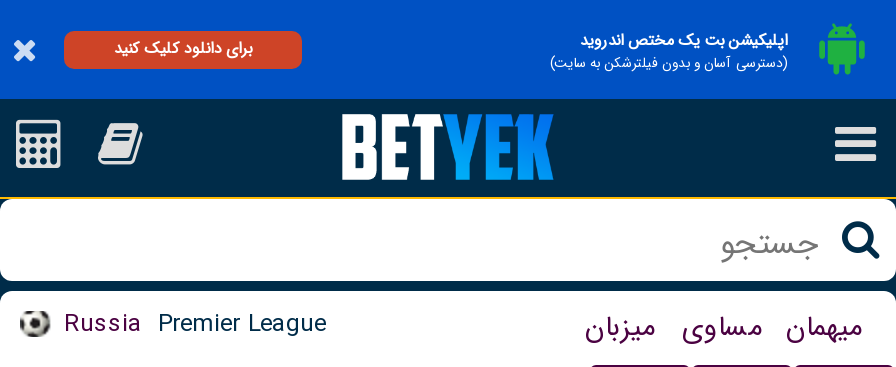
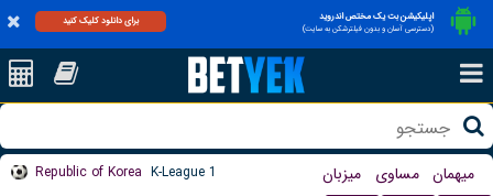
[64,305,326,343] Russia Premier League -> [35,162,217,183] Republic of Korea K-League 1

